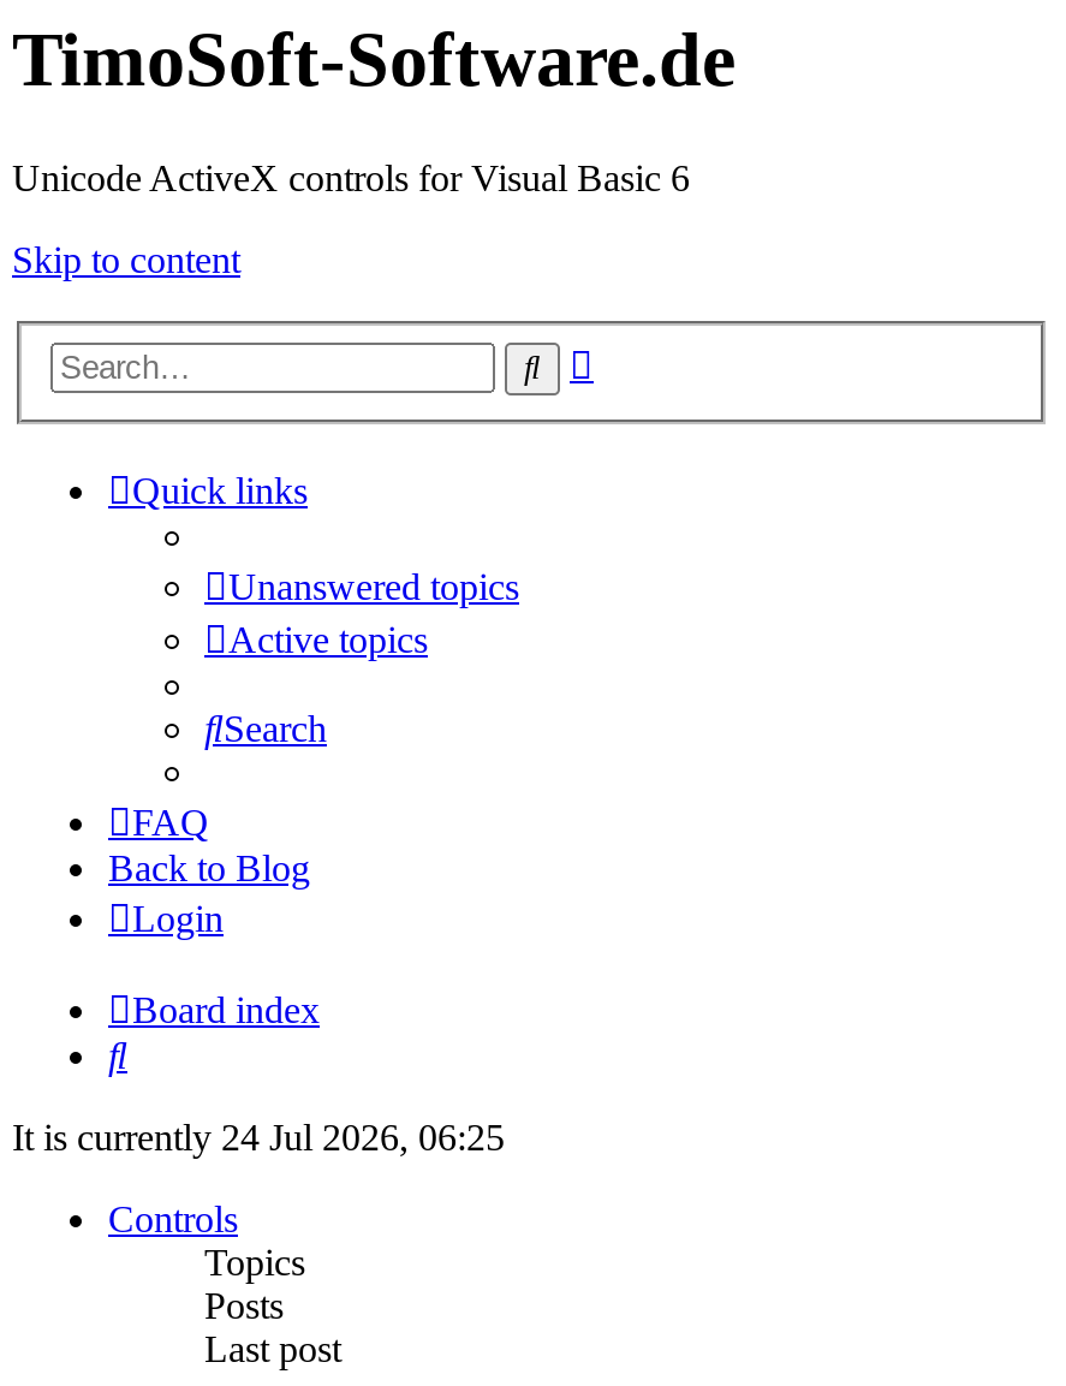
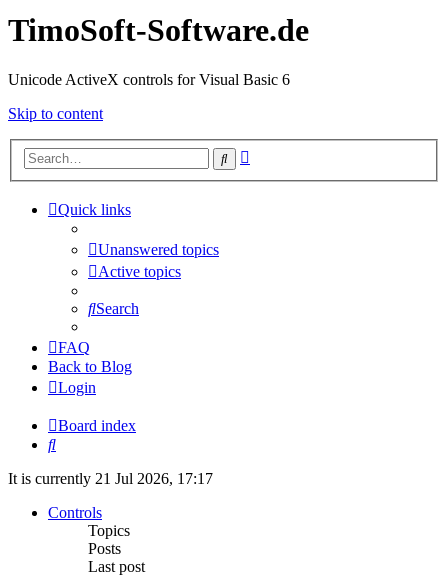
[12,1118,505,1159] It is currently 24 Jul 2026, 06:25 -> [8,470,213,487] It is currently 21 Jul 2026, 17:17

